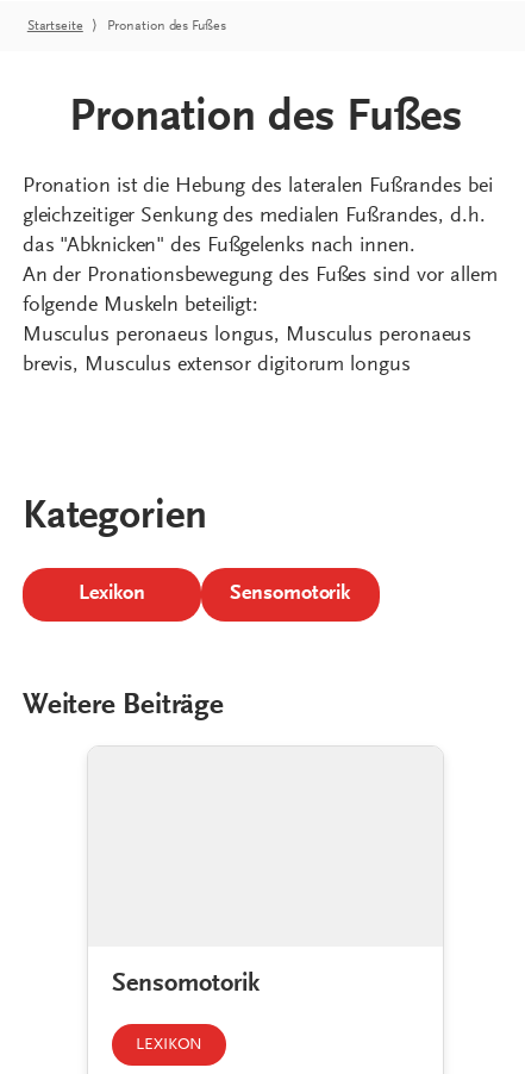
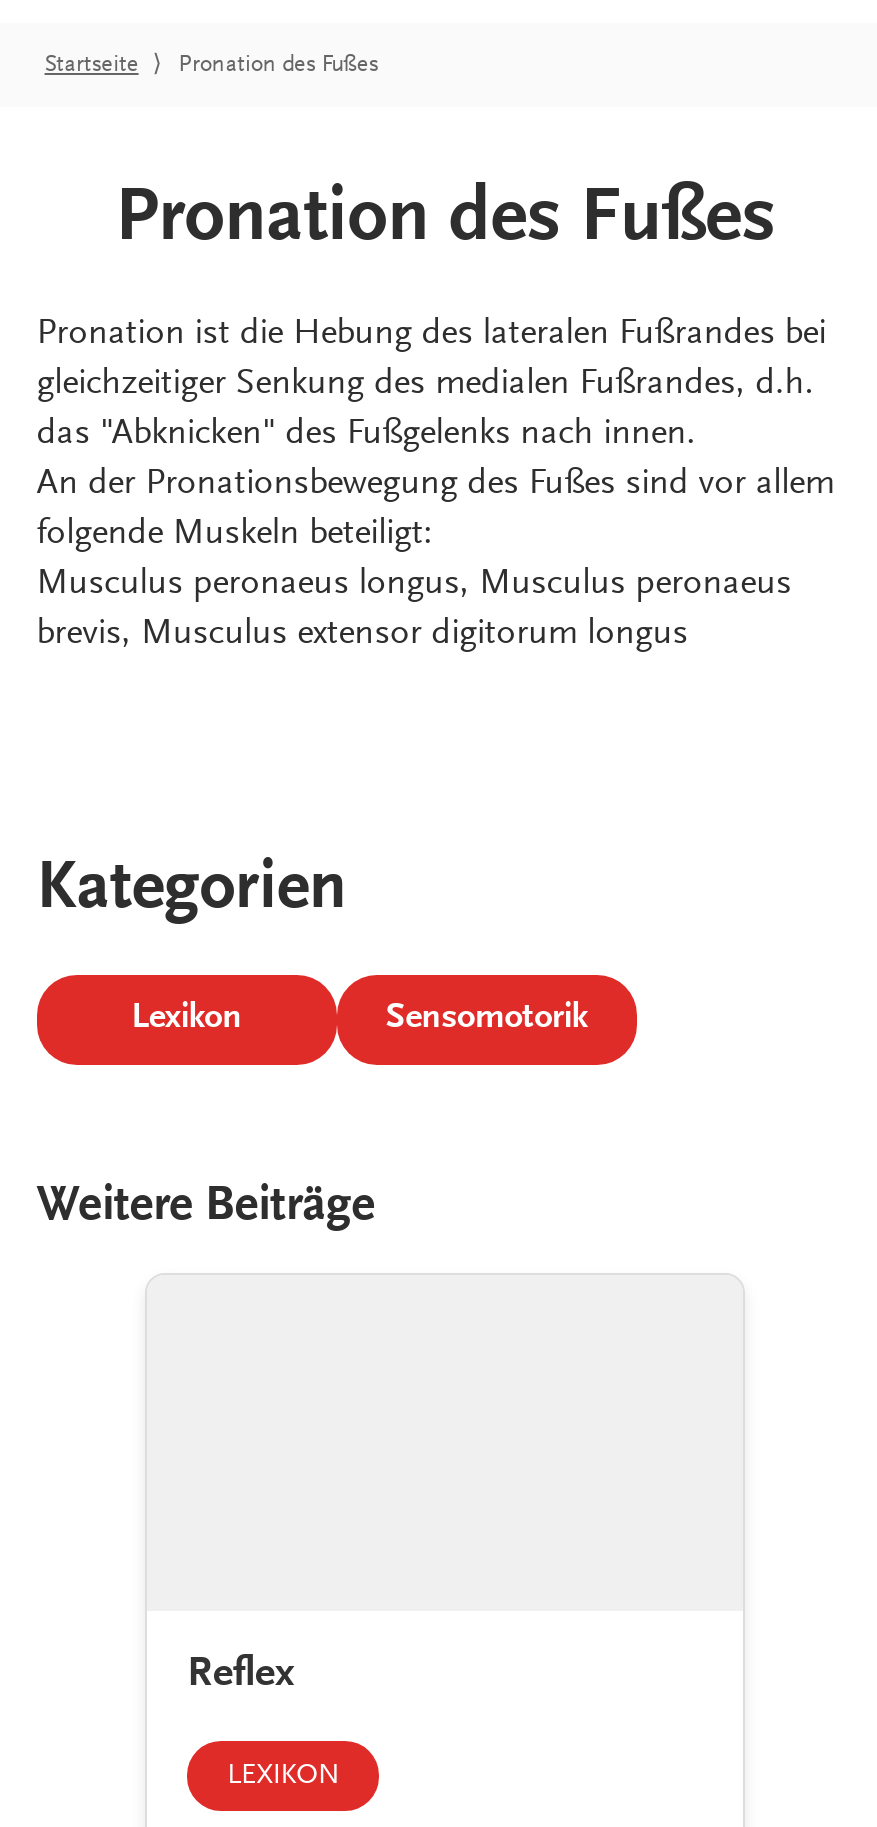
[112,972,260,998] Sensomotorik -> [187,1653,295,1697] Reflex

